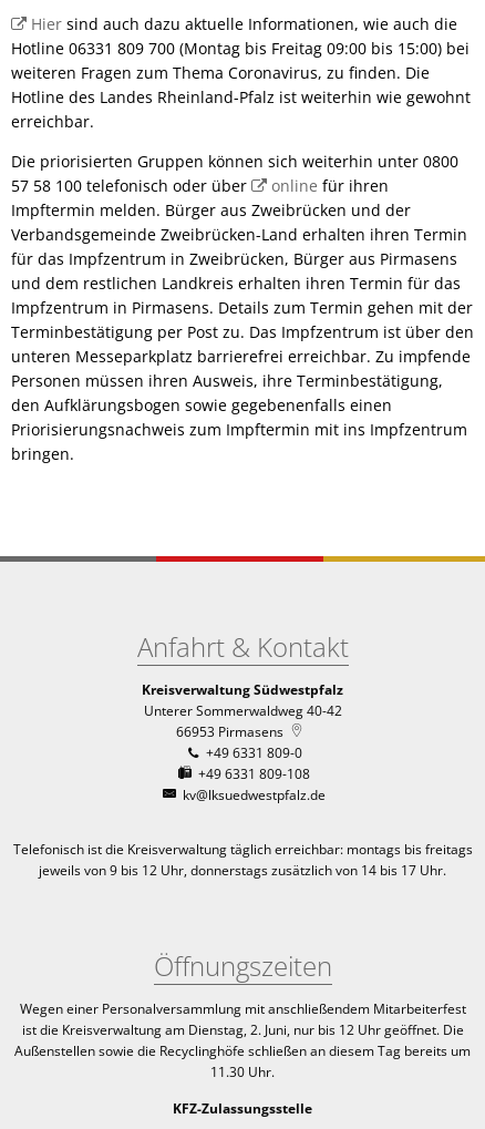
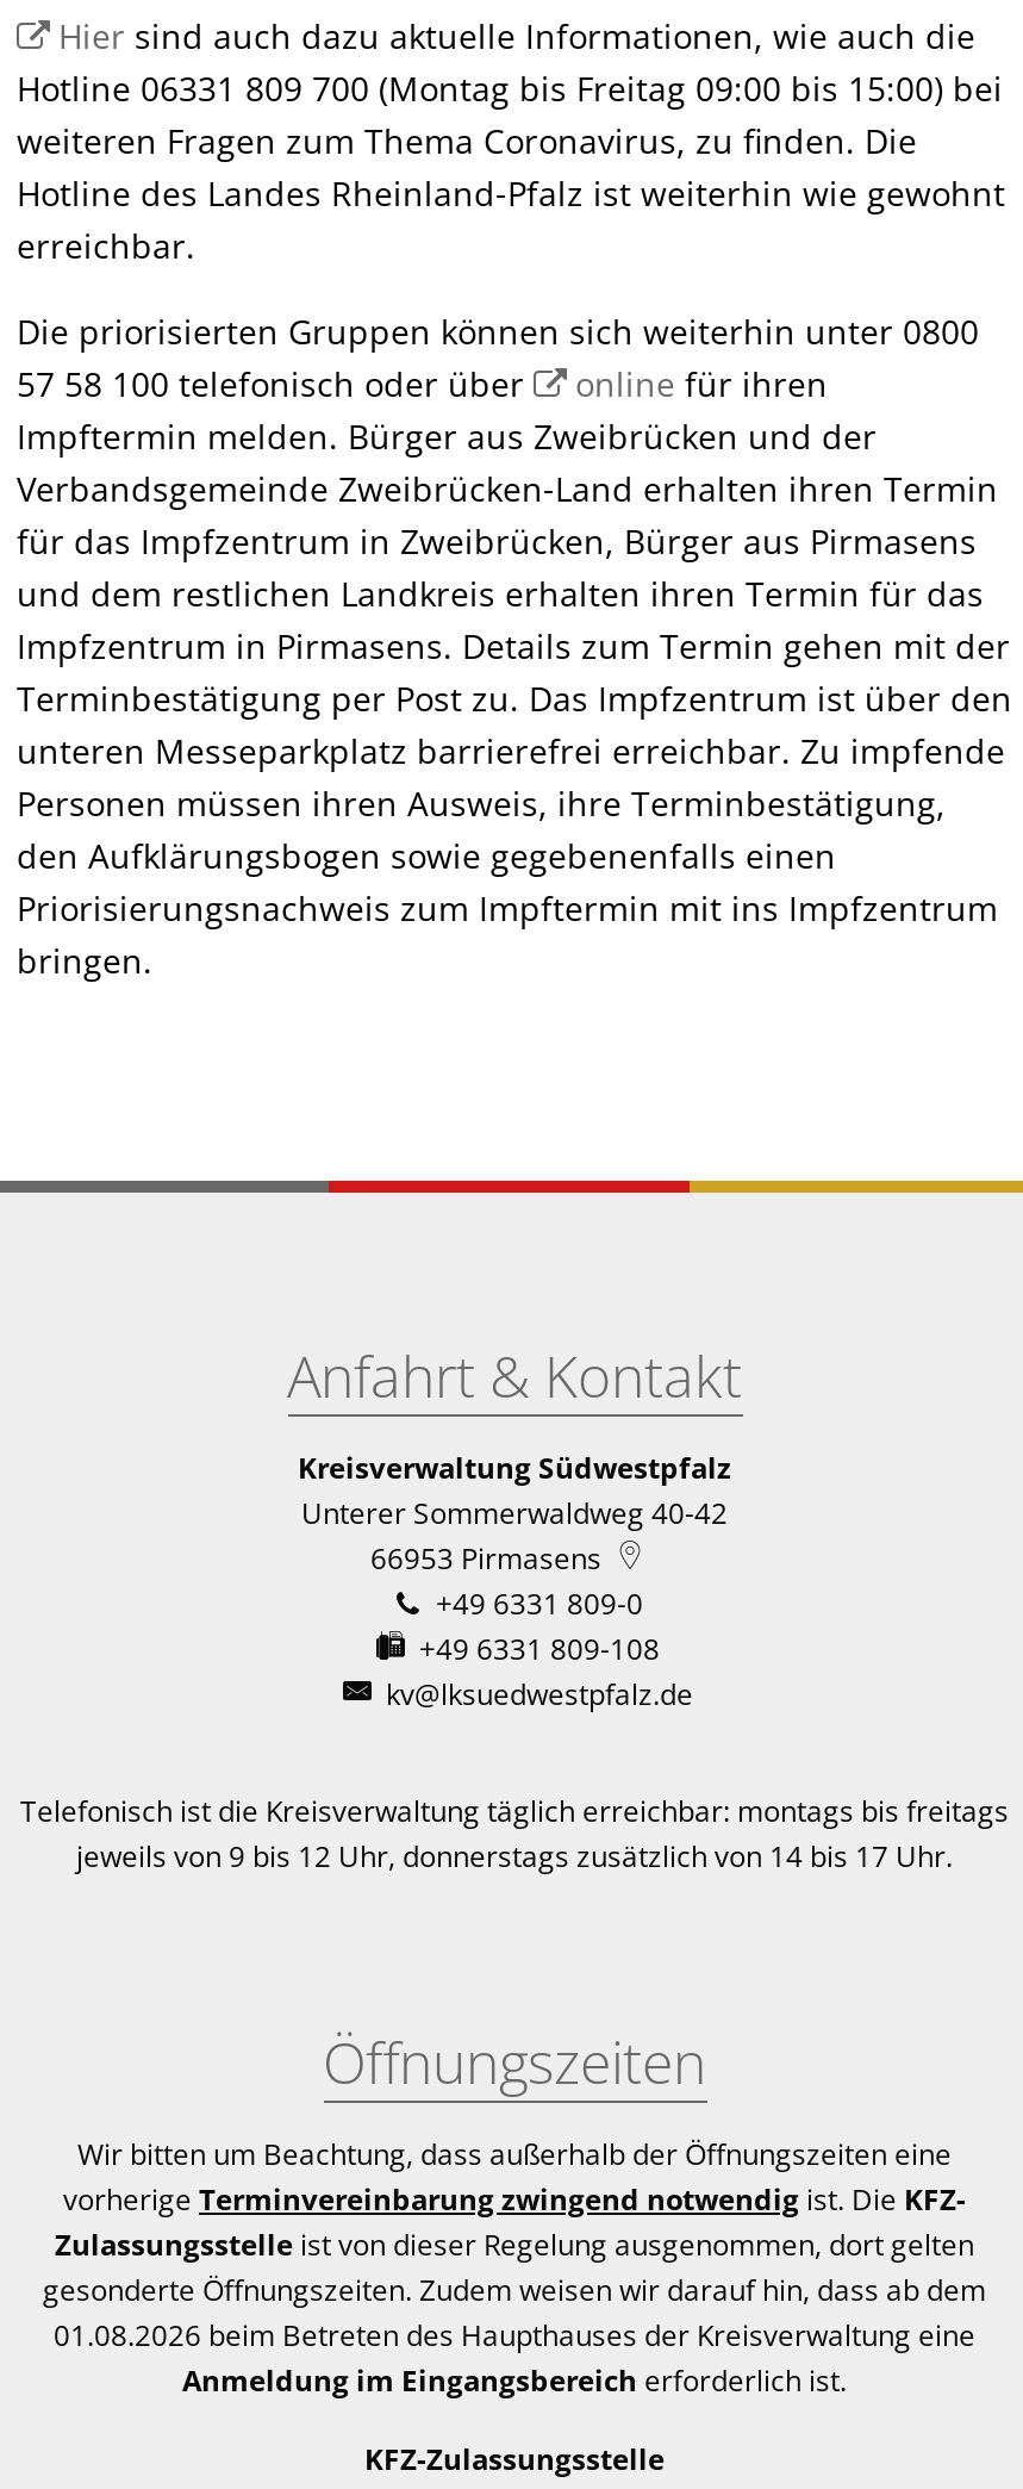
[14,999,471,1081] Wegen einer Personalversammlung mit anschließendem Mitarbeiterfest | ist die Kreisverwaltung am Dienstag, 2. Juni, nur bis 12 Uhr geöffnet. Die | Außenstellen sowie die Recyclinghöfe schließen an diesem Tag bereits um | 11.30 Uhr. -> [43,2133,986,2400] Wir bitten um Beachtung, dass außerhalb der Öffnungszeiten eine | vorherige Terminvereinbarung zwingend notwendig ist. Die KFZ- | Zulassungsstelle ist von dieser Regelung ausgenommen, dort gelten | gesonderte Öffnungszeiten. Zudem weisen wir darauf hin, dass ab dem | 01.08.2026 beim Betreten des Haupthauses der Kreisverwaltung eine | Anmeldung im Eingangsbereich erforderlich ist.

